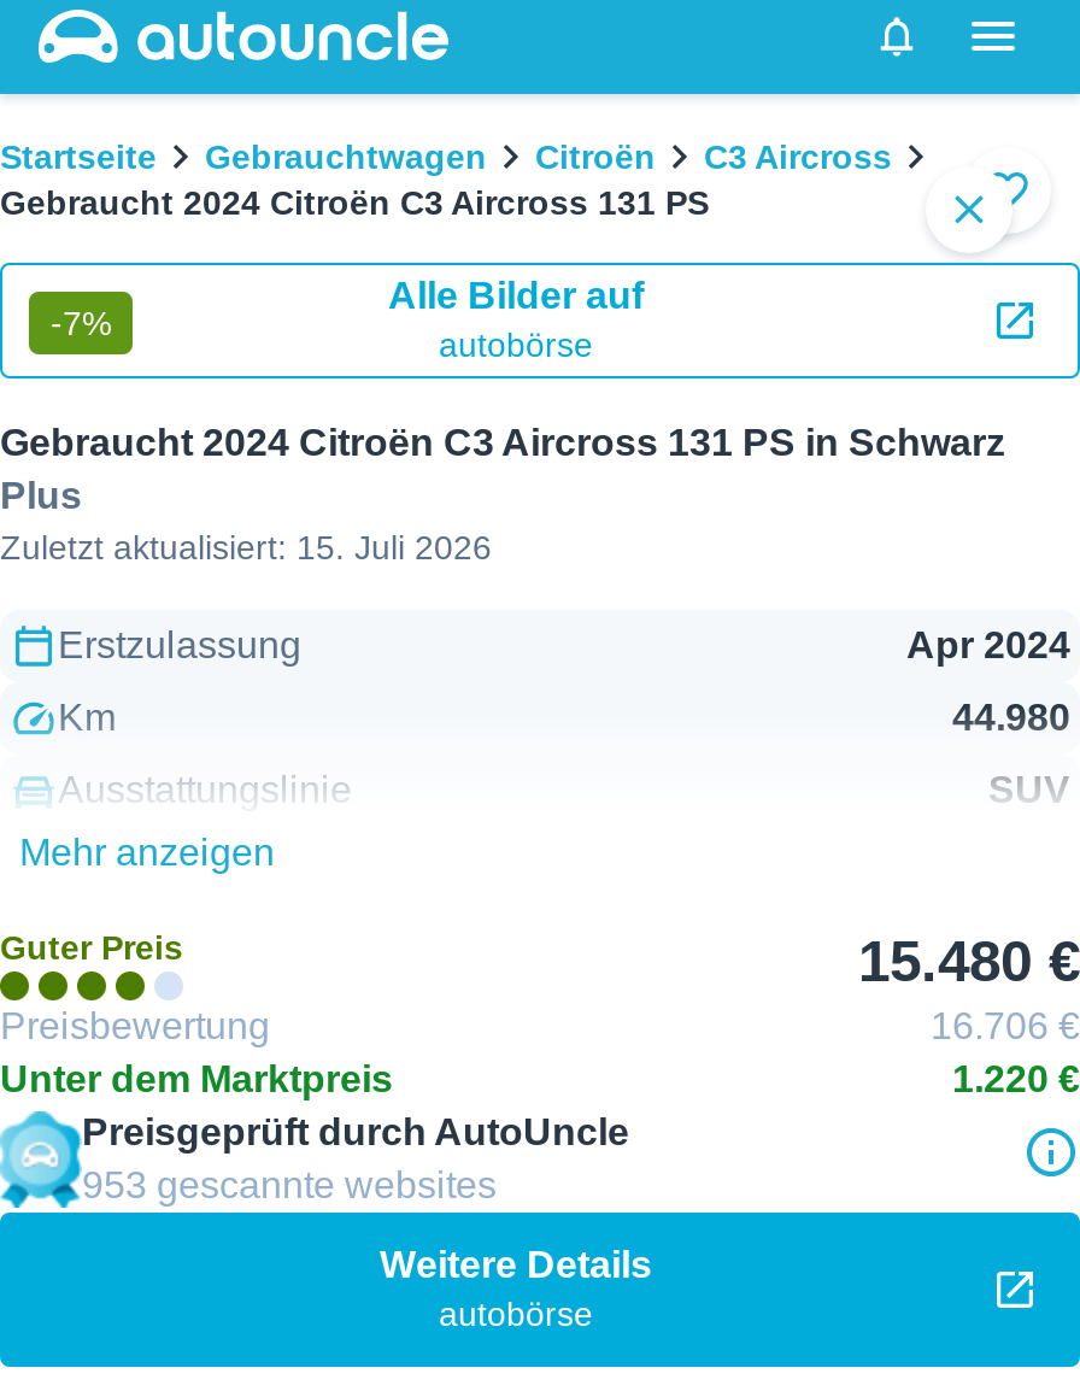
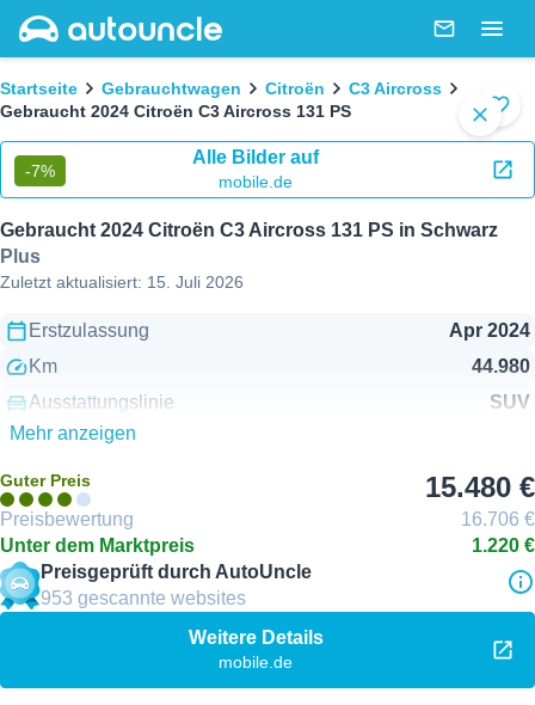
[439,325,593,364] autobörse -> [219,172,293,191] mobile.de
[439,1295,593,1333] autobörse -> [219,652,293,672] mobile.de

